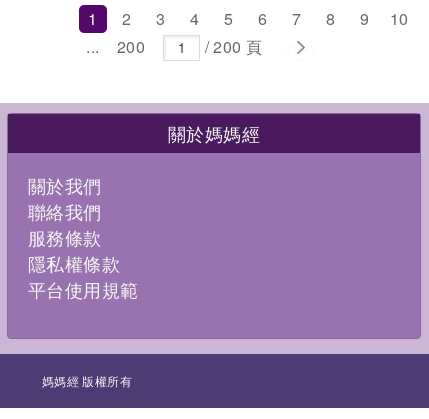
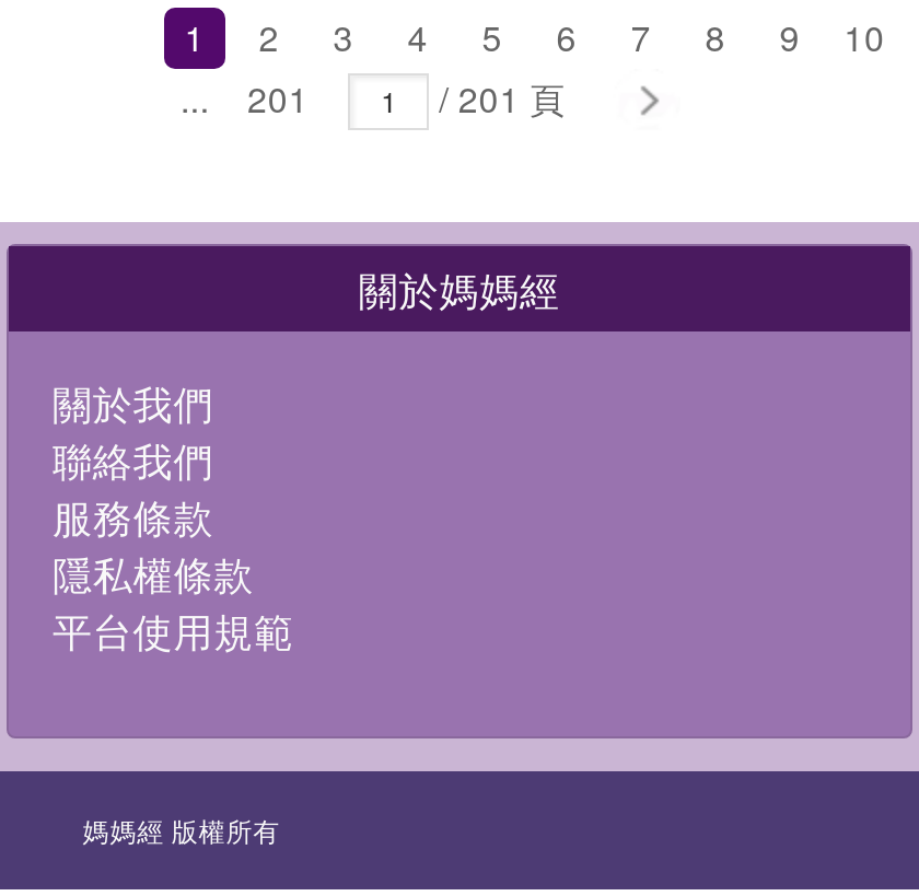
[117,35,145,58] 200 -> [247,73,309,124] 201
[200,35,262,58] / 200 頁 -> [429,73,565,124] / 201 頁

